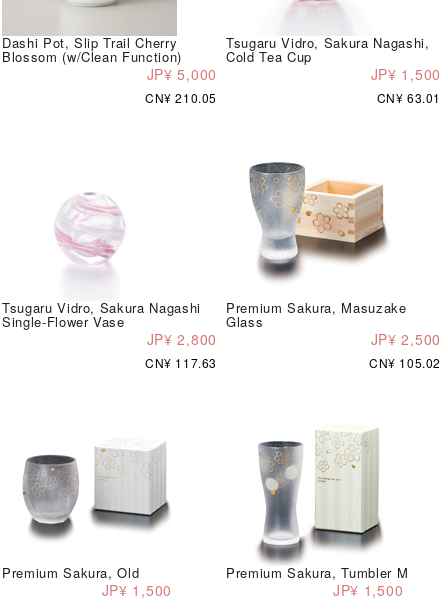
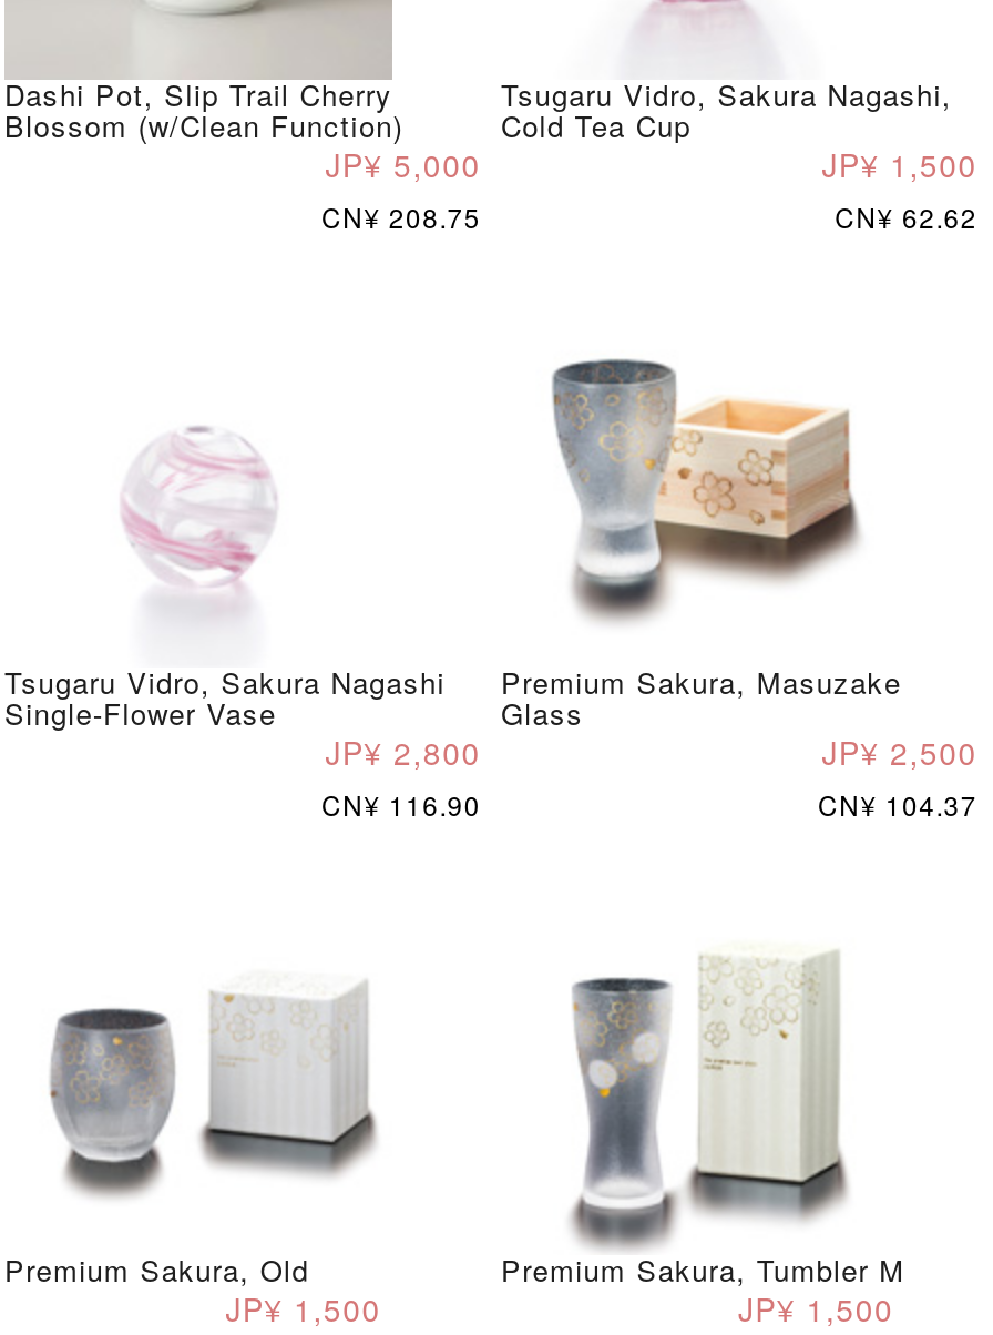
[145,88,217,105] CN¥ 210.05 -> [321,196,481,234] CN¥ 208.75
[377,88,441,105] CN¥ 63.01 -> [835,196,977,234] CN¥ 62.62
[145,353,217,370] CN¥ 117.63 -> [321,784,481,822] CN¥ 116.90
[369,353,441,370] CN¥ 105.02 -> [818,784,977,822] CN¥ 104.37

